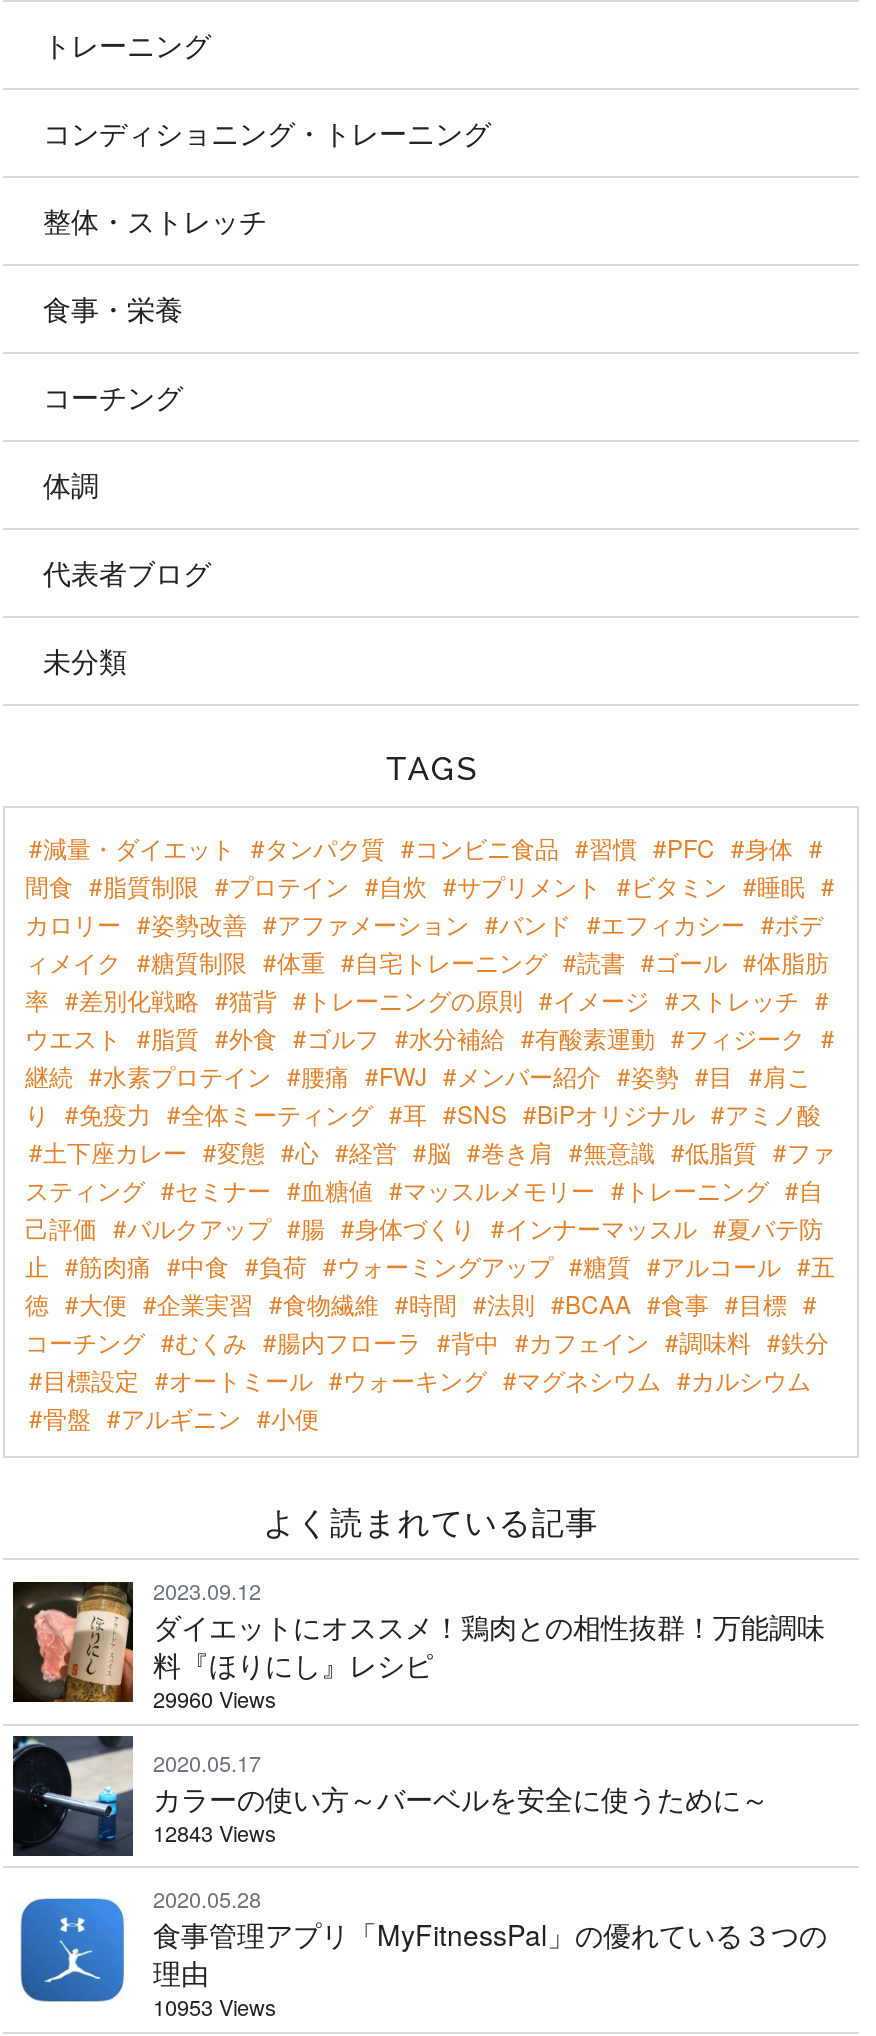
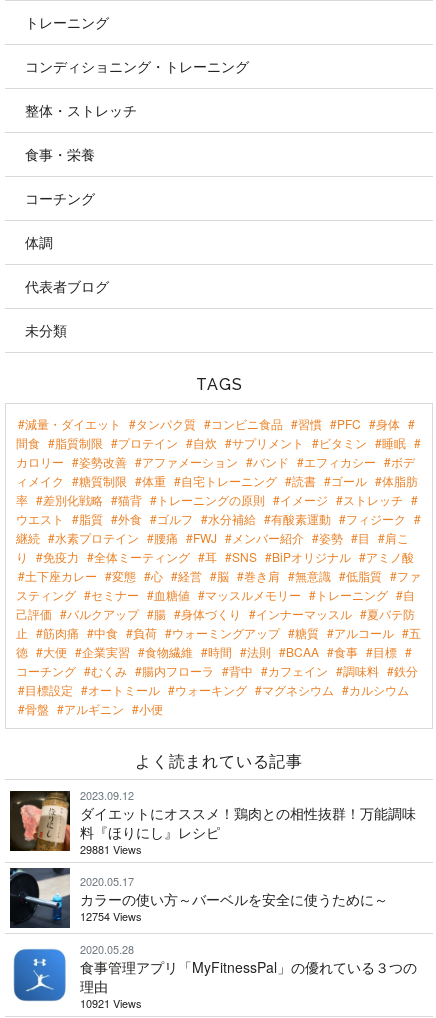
[153,1681,275,1713] 29960 Views -> [80,841,141,857] 29881 Views
[153,1816,275,1848] 12843 Views -> [80,908,141,924] 12754 Views
[153,1989,275,2021] 10953 Views -> [80,995,141,1011] 10921 Views

